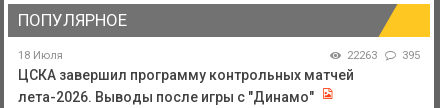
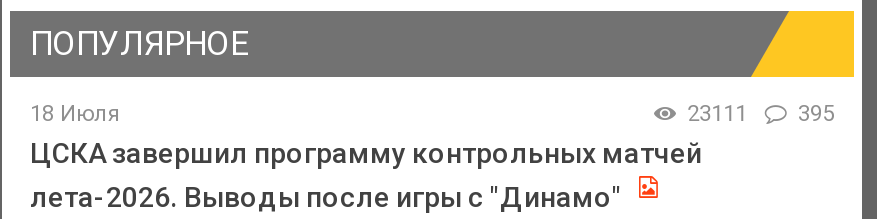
[347,49,420,62] 22263 395 -> [687,101,834,127] 23111 395

